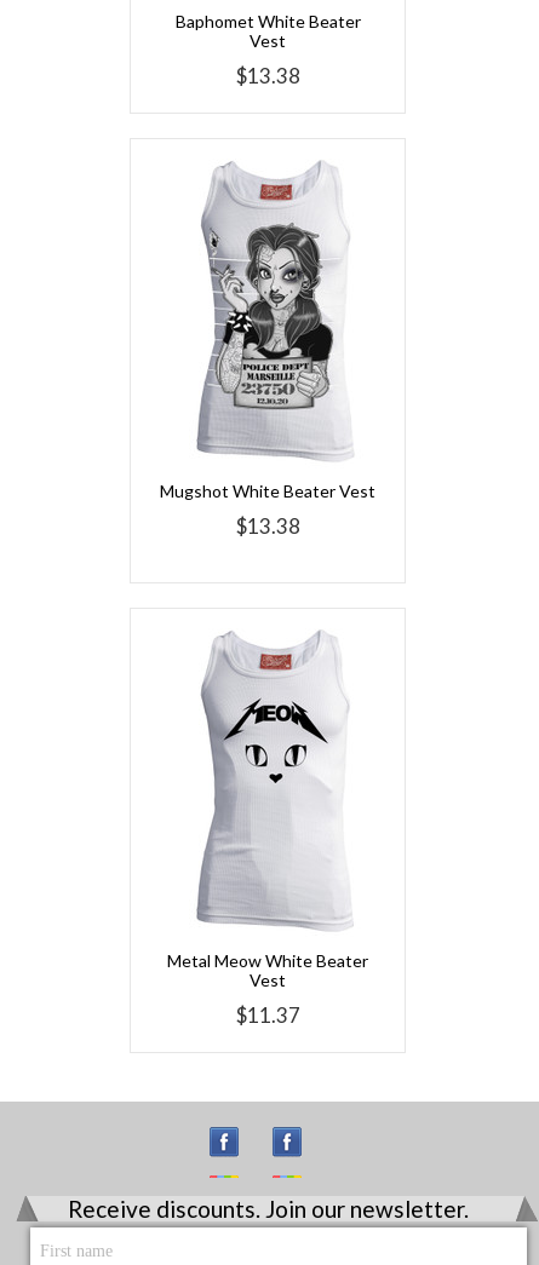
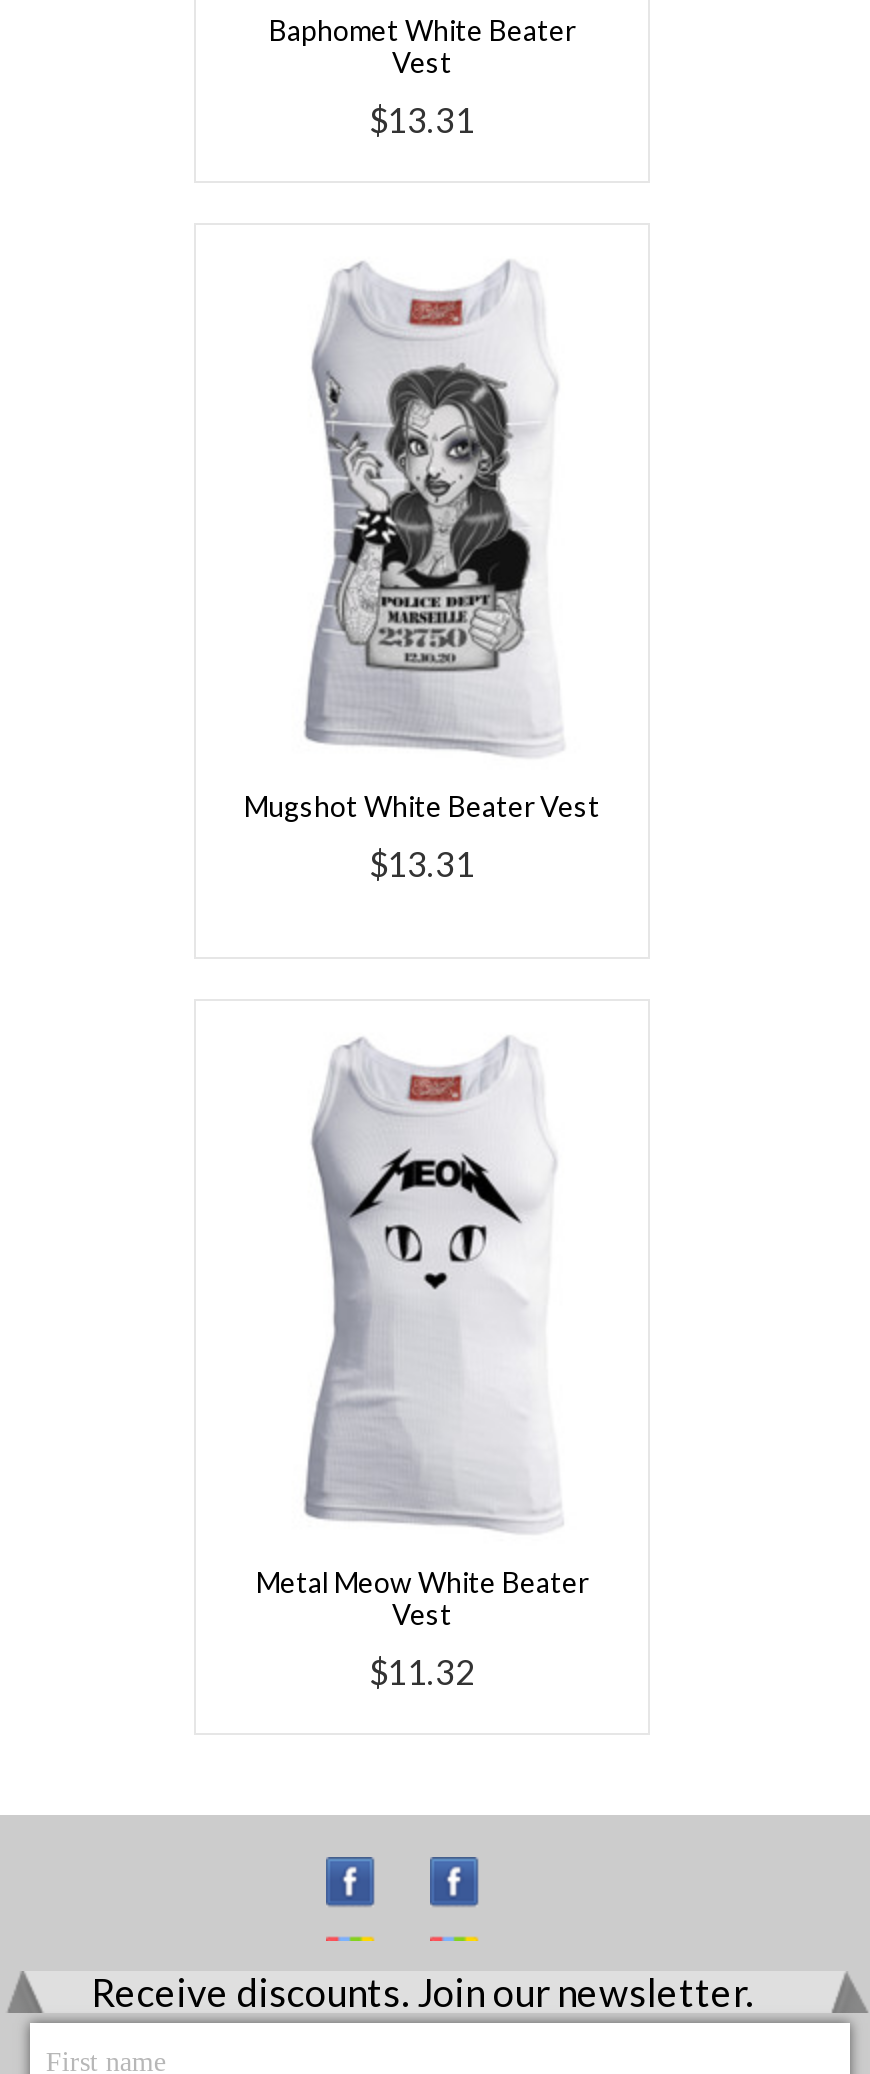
[236,63,300,88] $13.38 -> [369,99,475,141] $13.31
[236,513,300,538] $13.38 -> [369,843,475,885] $13.31
[236,1002,300,1027] $11.37 -> [369,1651,475,1693] $11.32

